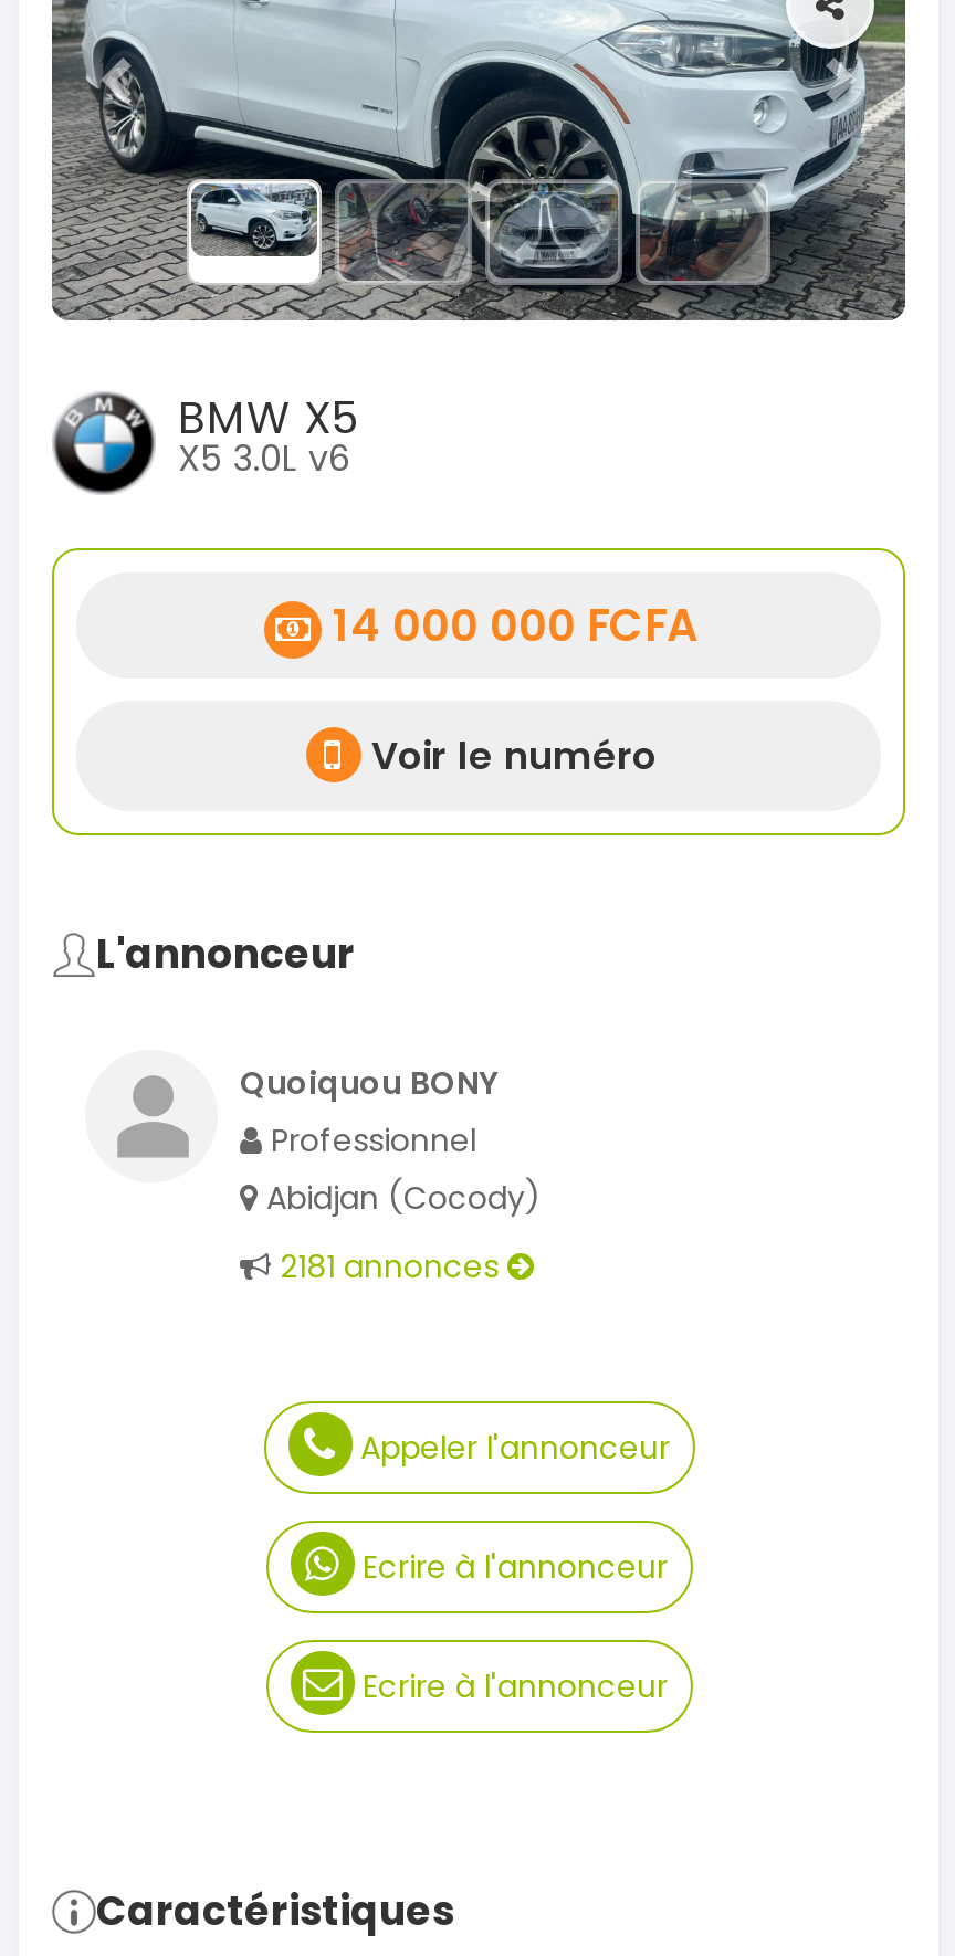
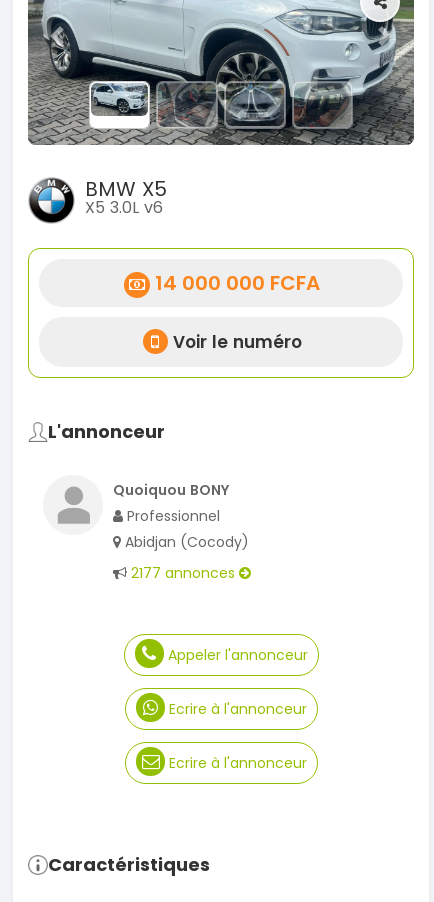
[280,1243,507,1287] 2181 annonces -> [131,562,239,582] 2177 annonces

